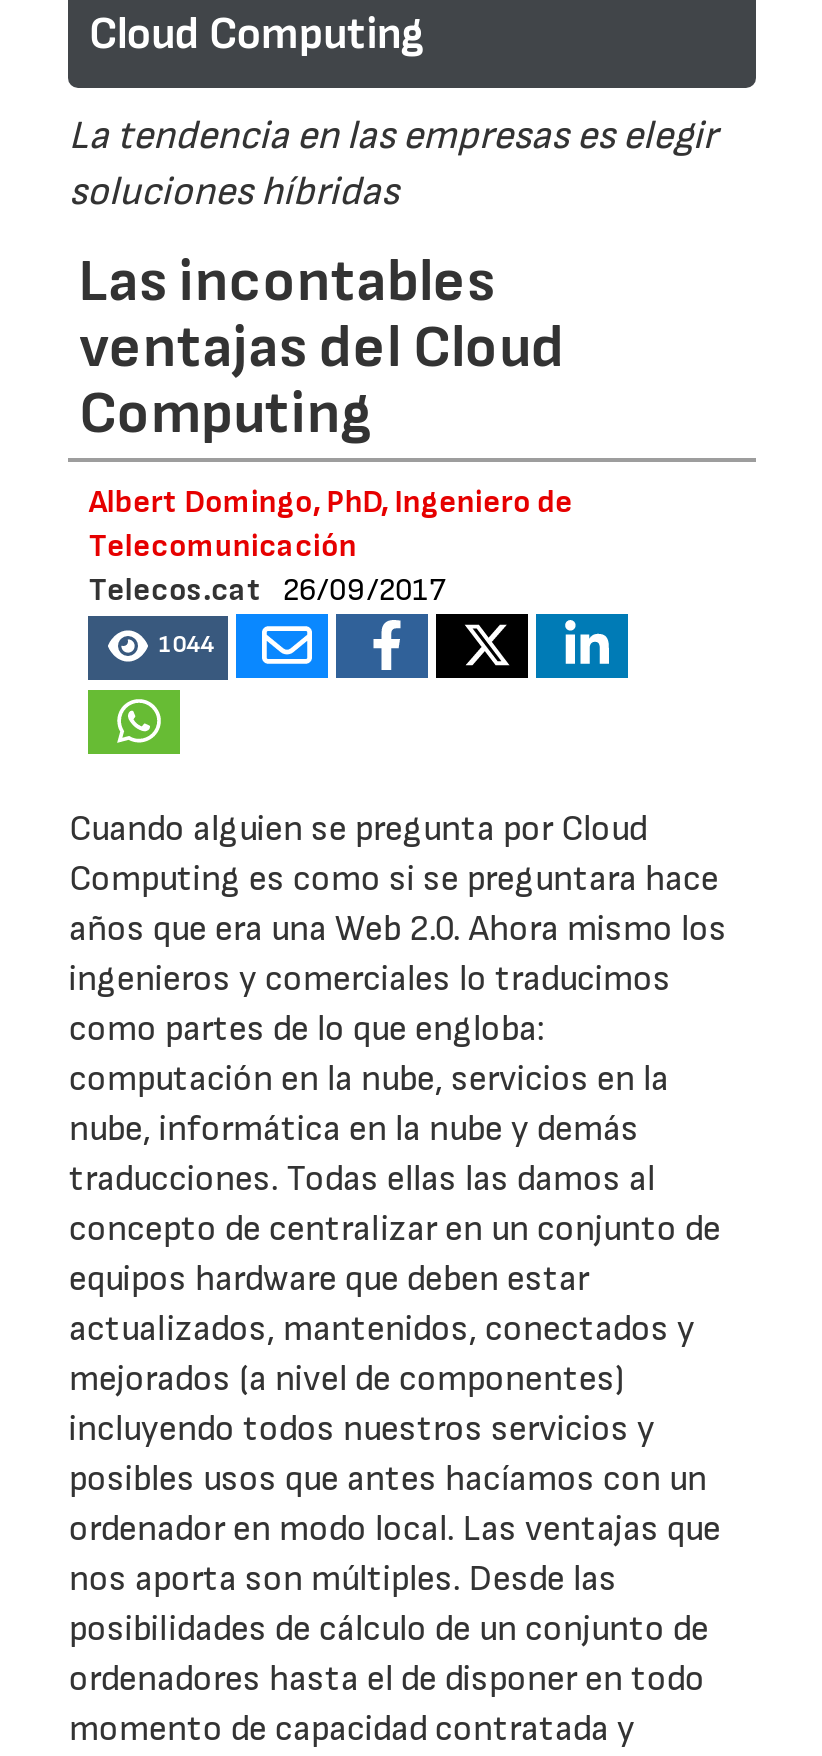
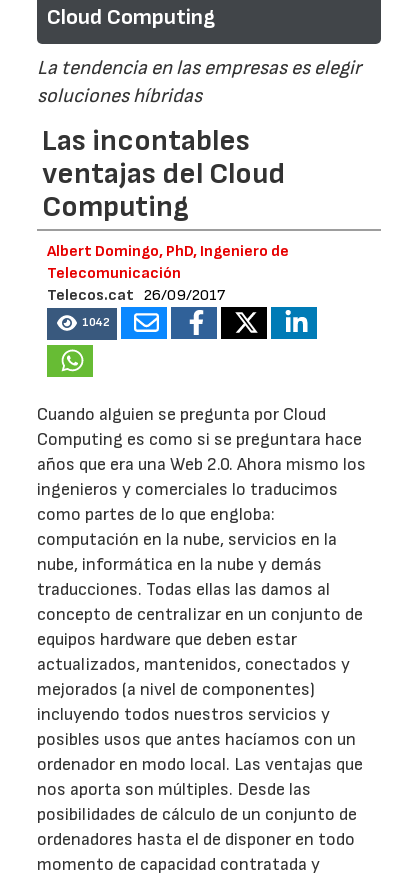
[159,630,215,660] 1044 -> [82,315,110,330] 1042

